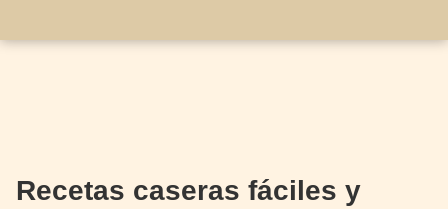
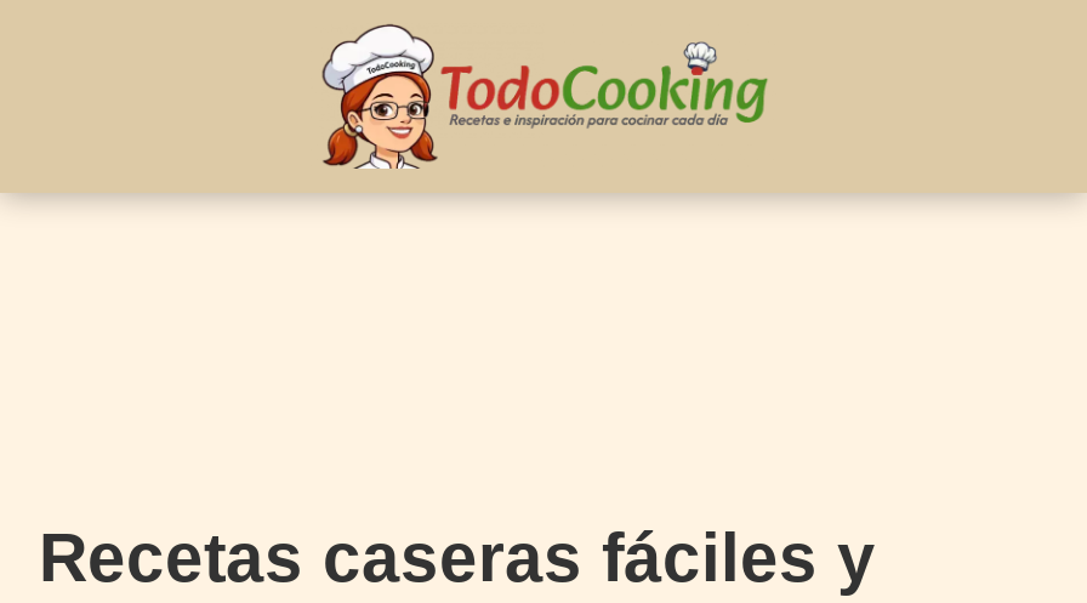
none -> [320,23,769,171] [image]

